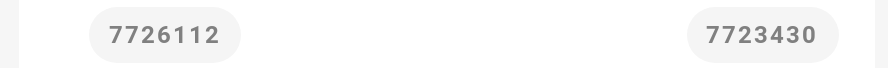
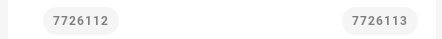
[706,21,818,49] 7723430 -> [351,14,407,28] 7726113

